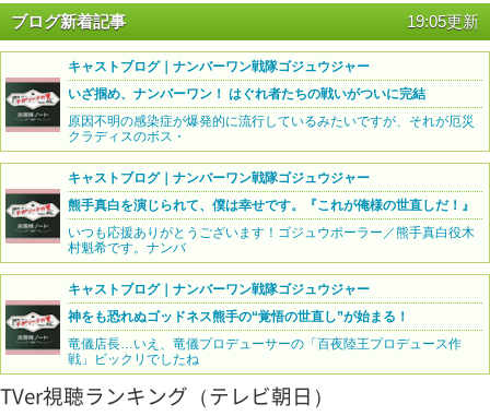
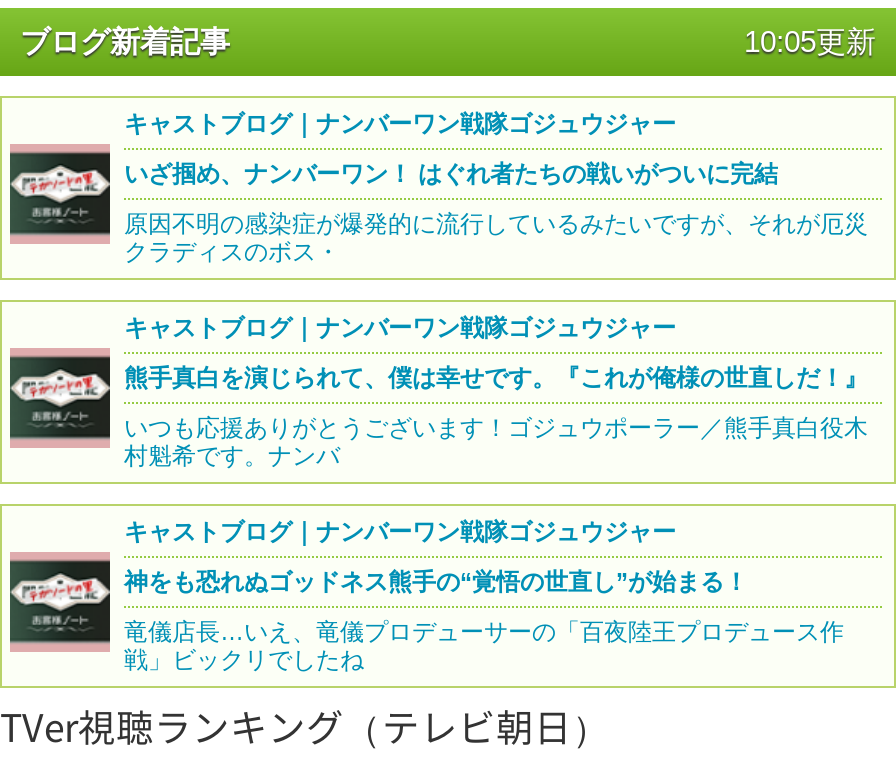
[407,12,479,30] 19:05更新 -> [744,24,876,58] 10:05更新

